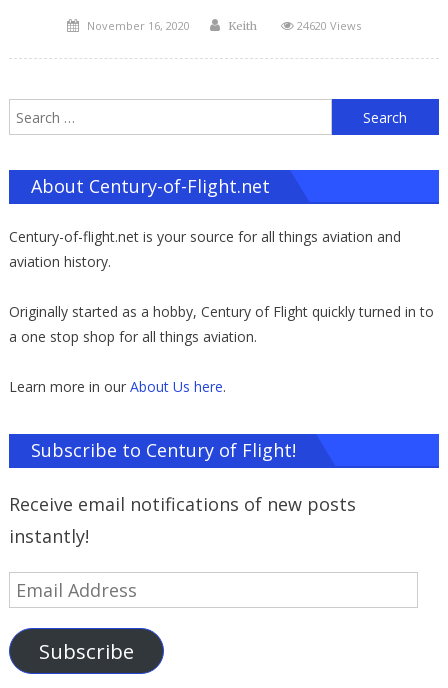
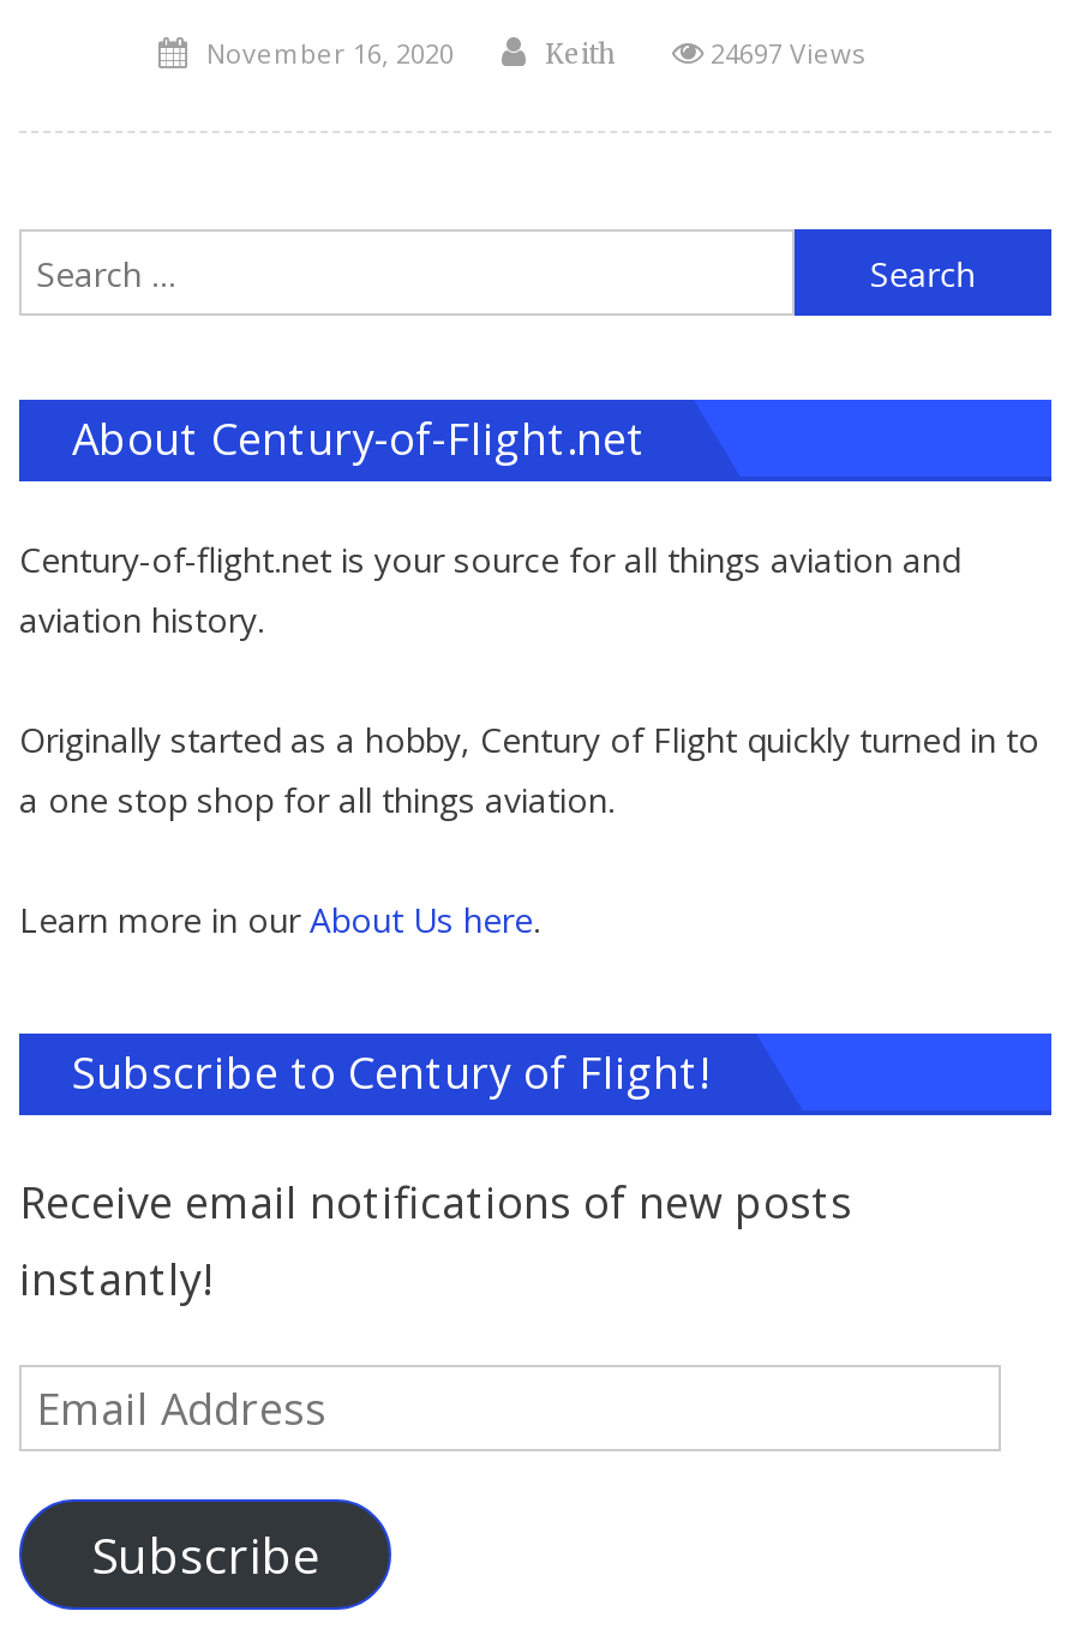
[294,18,361,33] 24620 Views -> [703,36,864,72] 24697 Views

